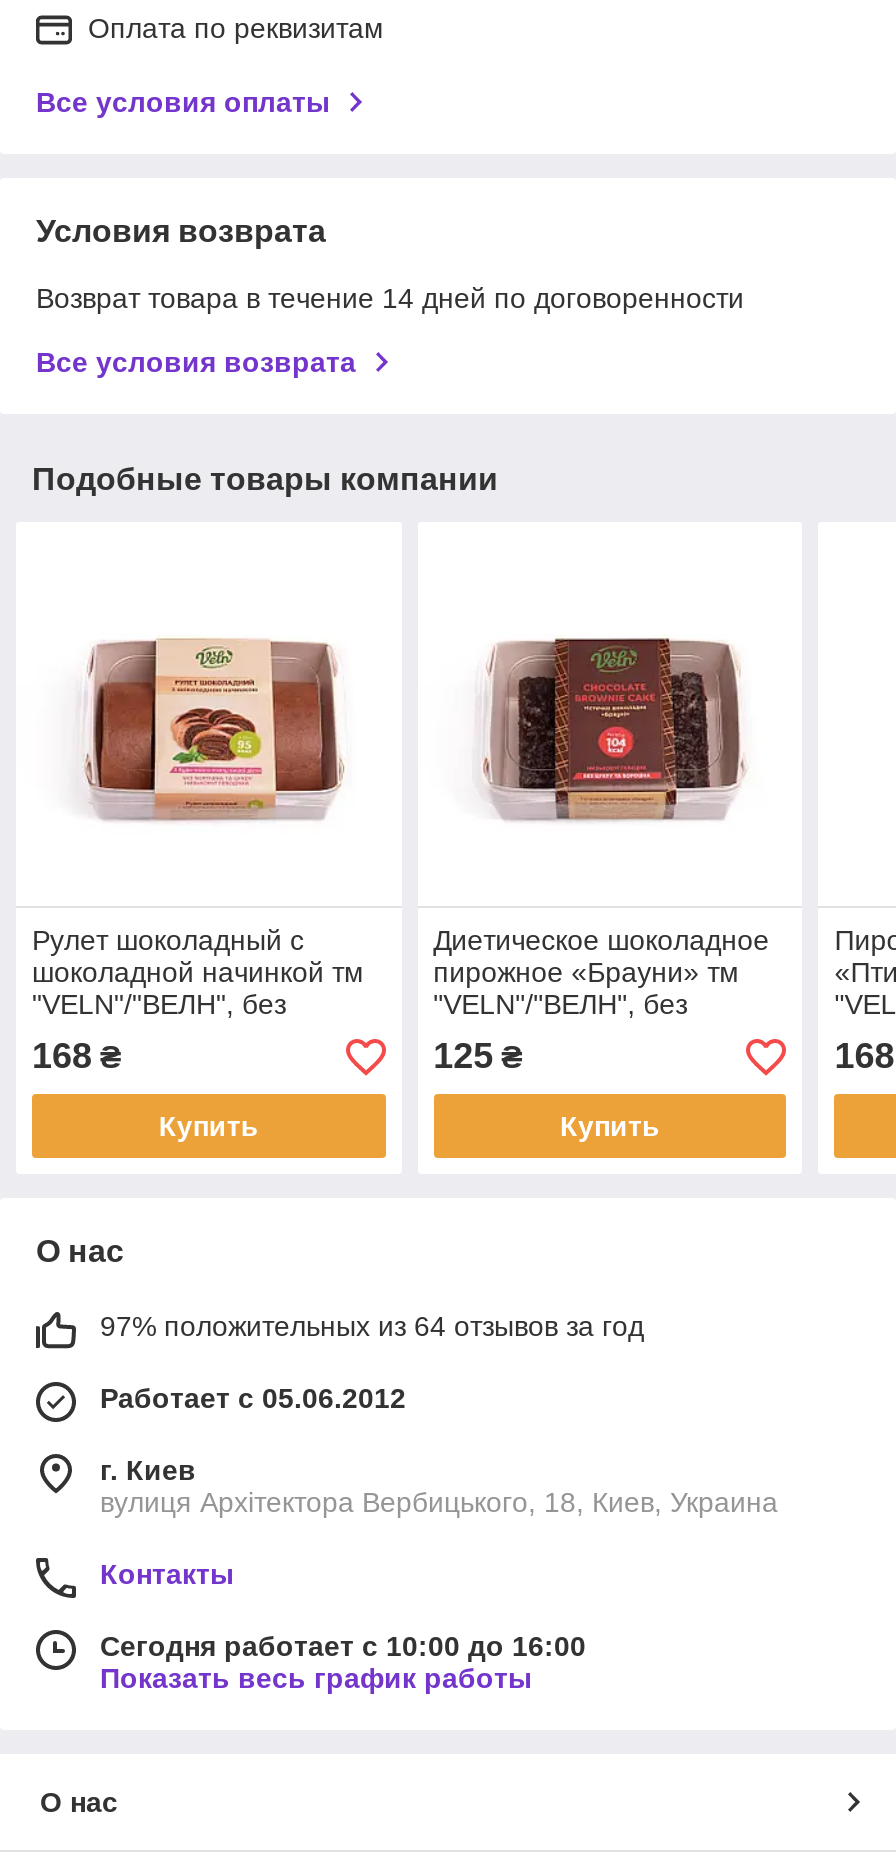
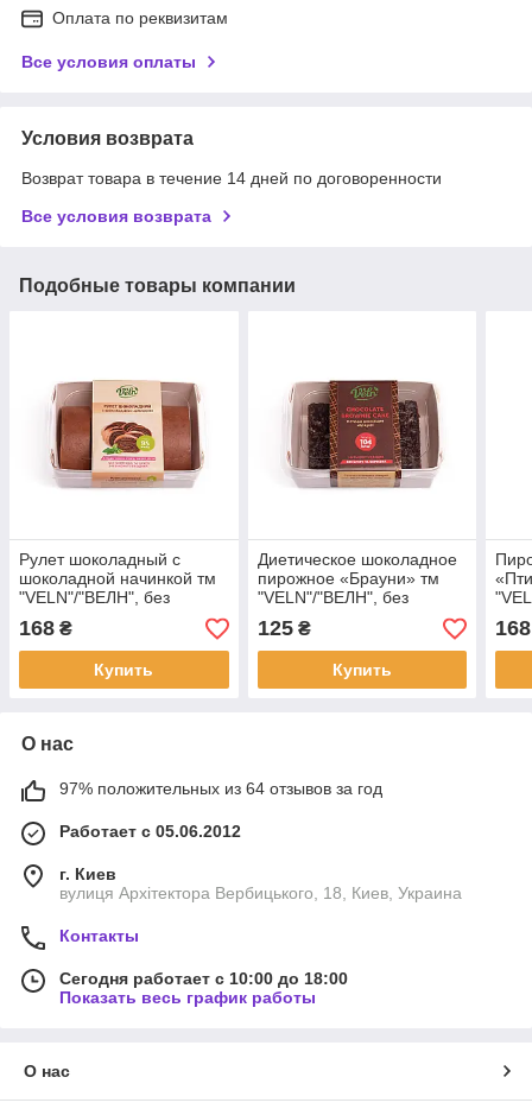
[100,1631,586,1663] Сегодня работает с 10:00 до 16:00 -> [59,969,348,988] Сегодня работает с 10:00 до 18:00

